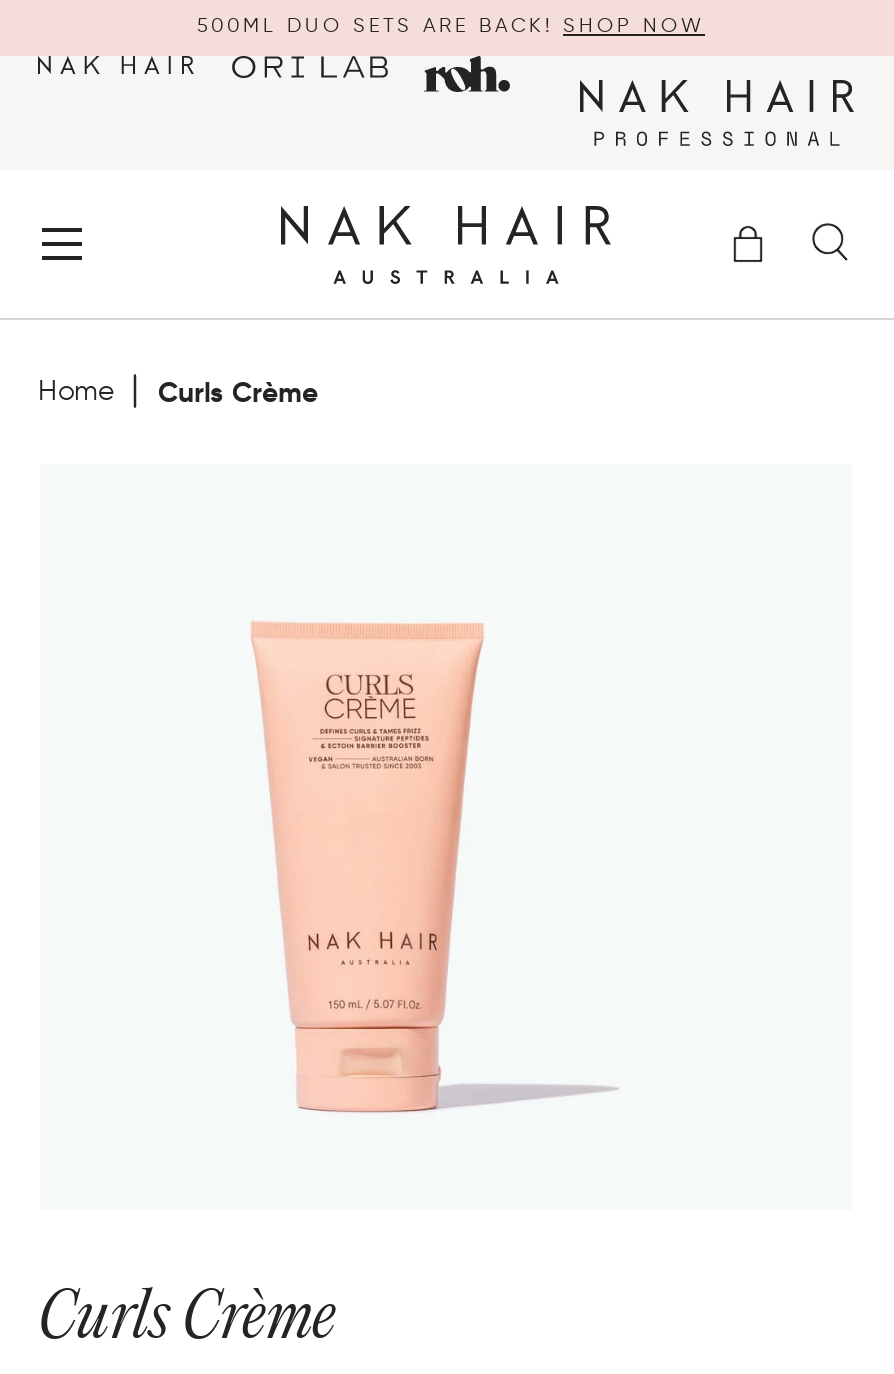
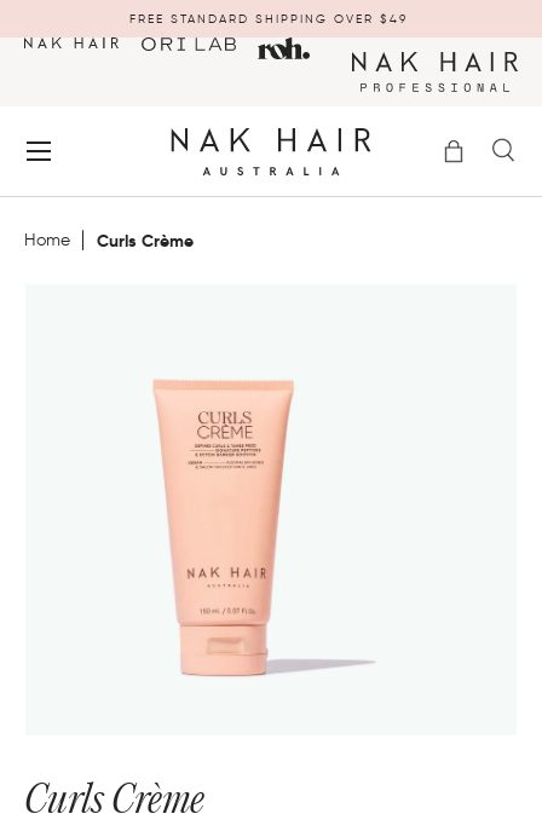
[197,12,705,38] 500ML DUO SETS ARE BACK! SHOP NOW -> [129,11,407,27] FREE STANDARD SHIPPING OVER $49

